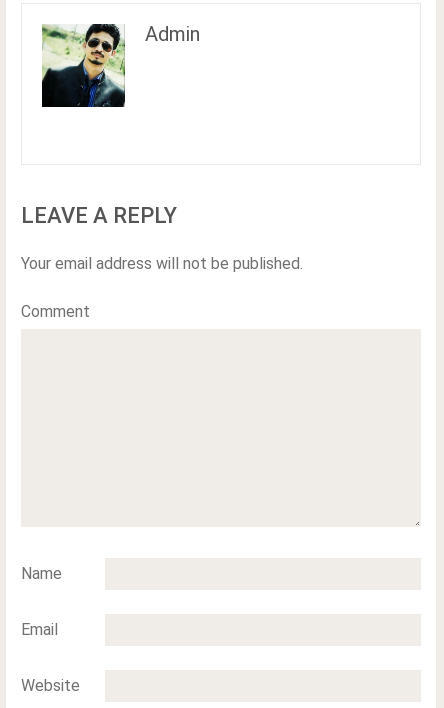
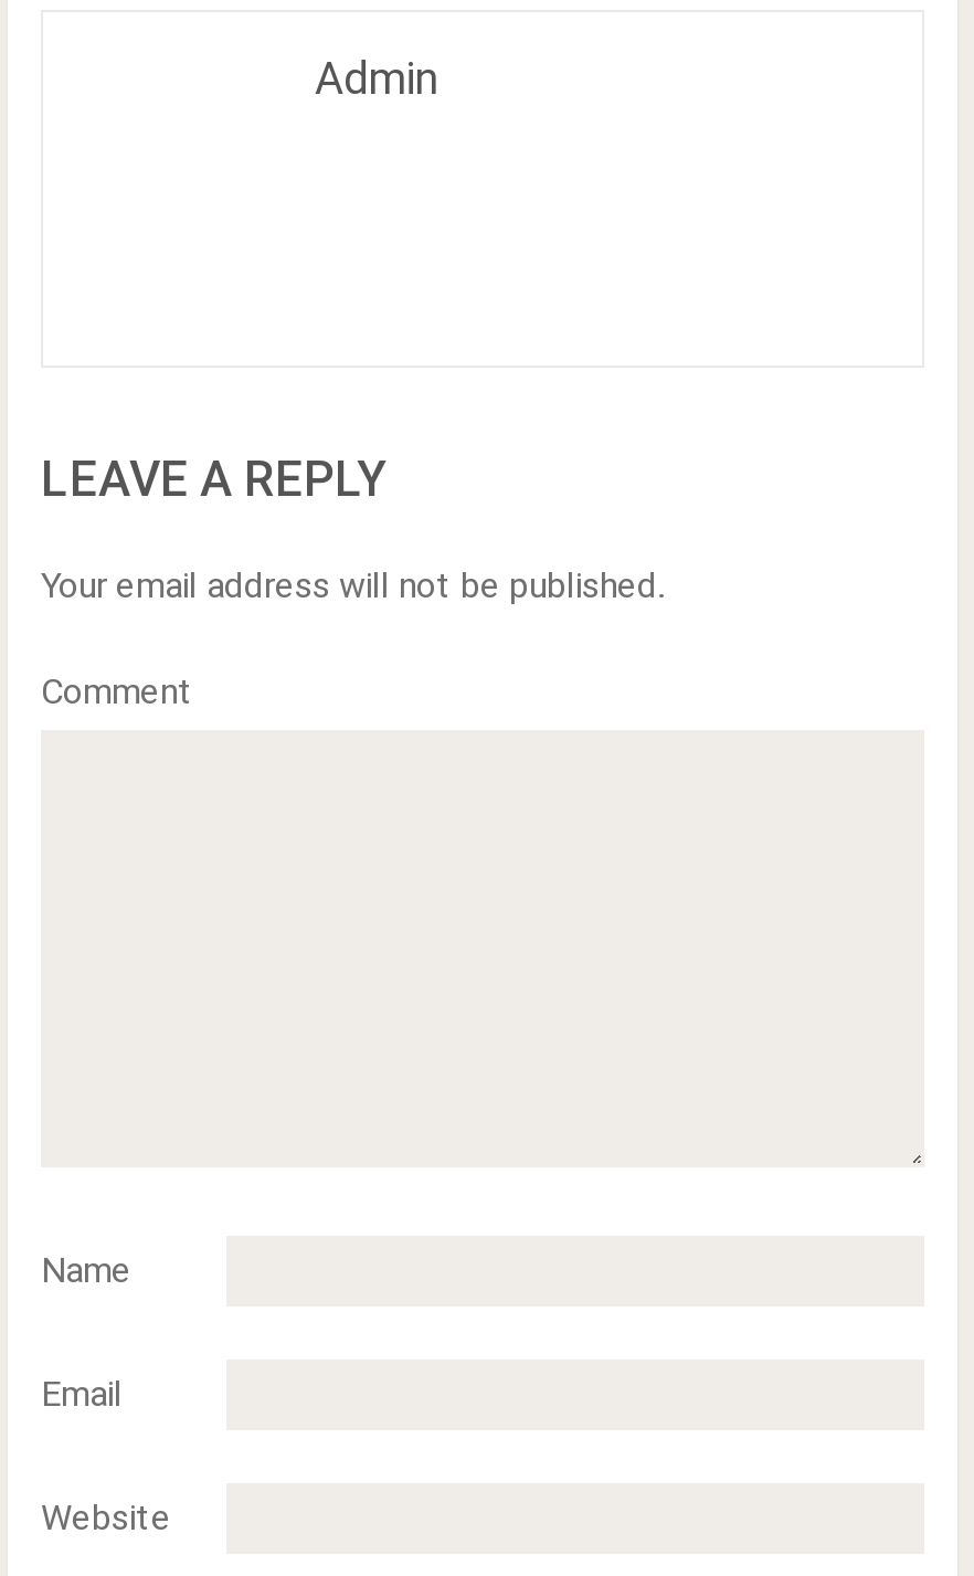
[41,23,126,108] [image] -> none

